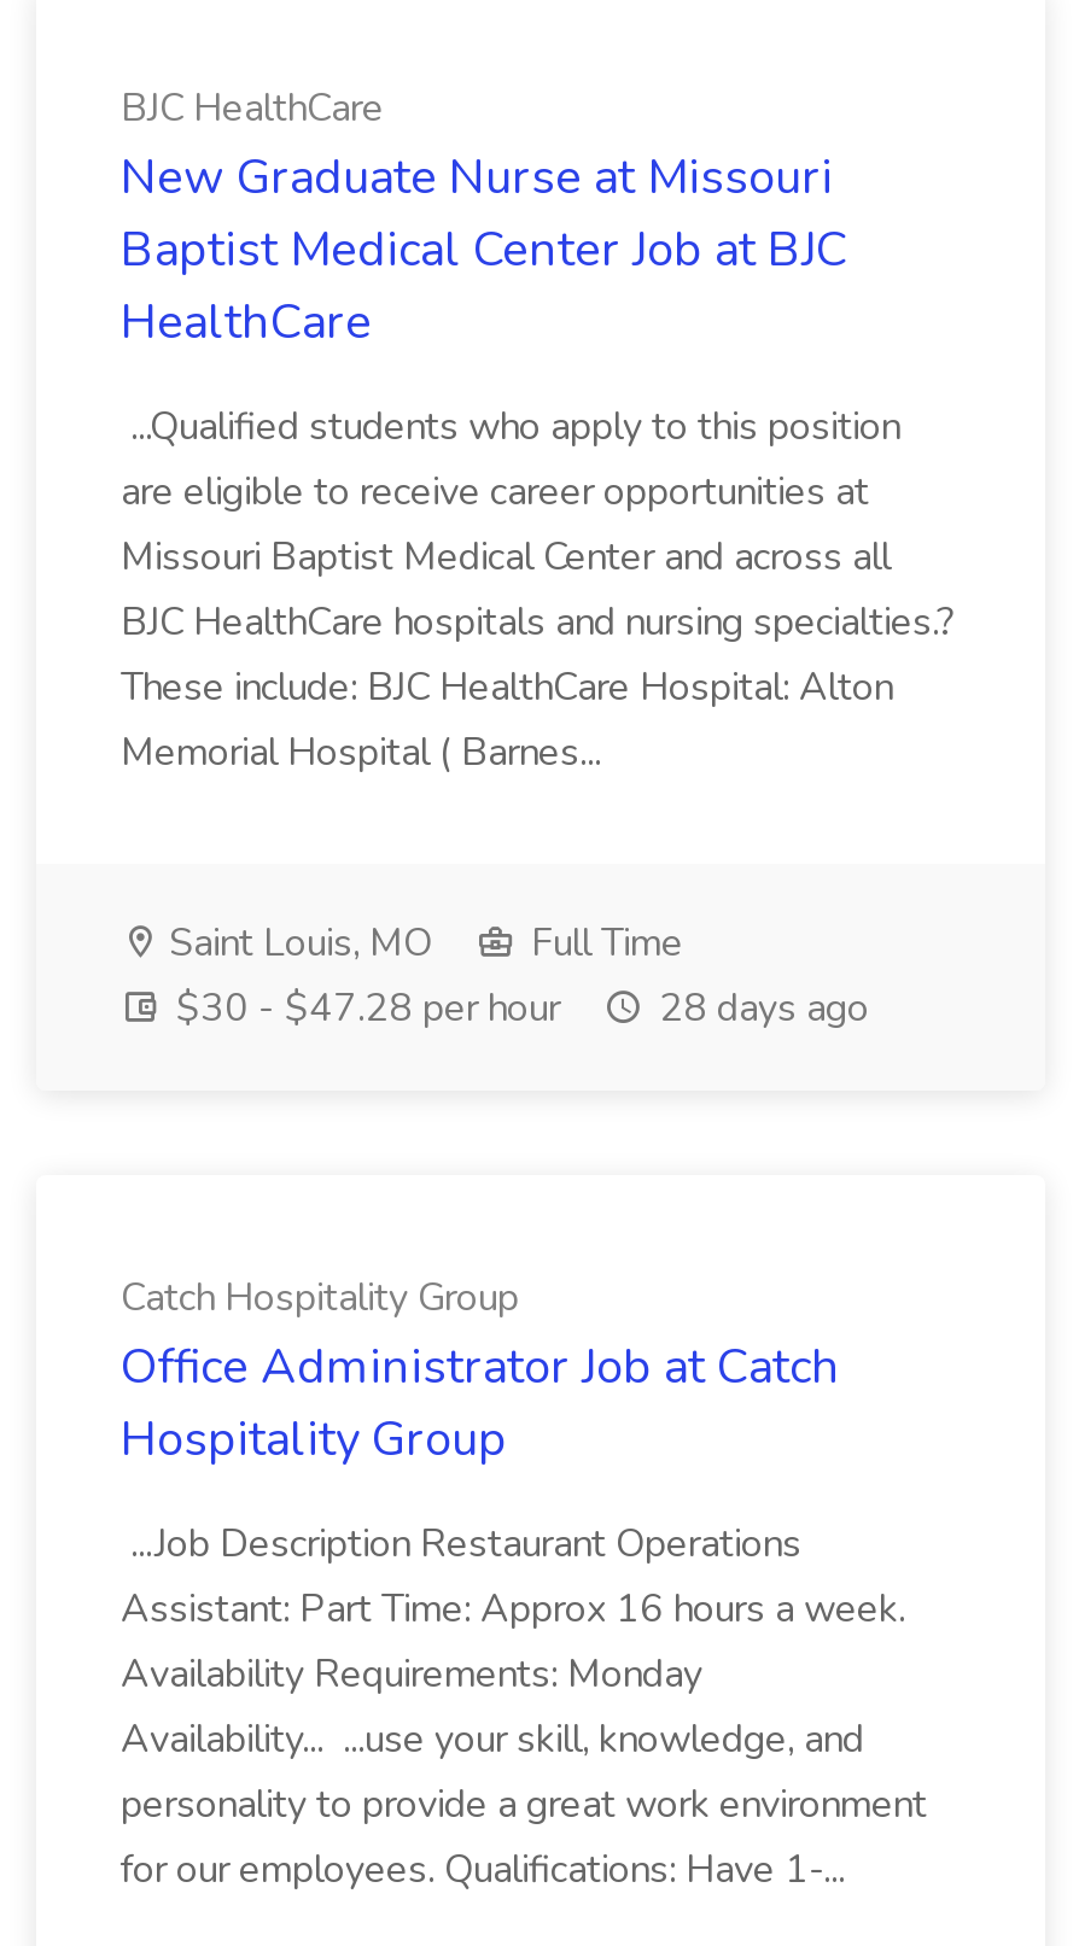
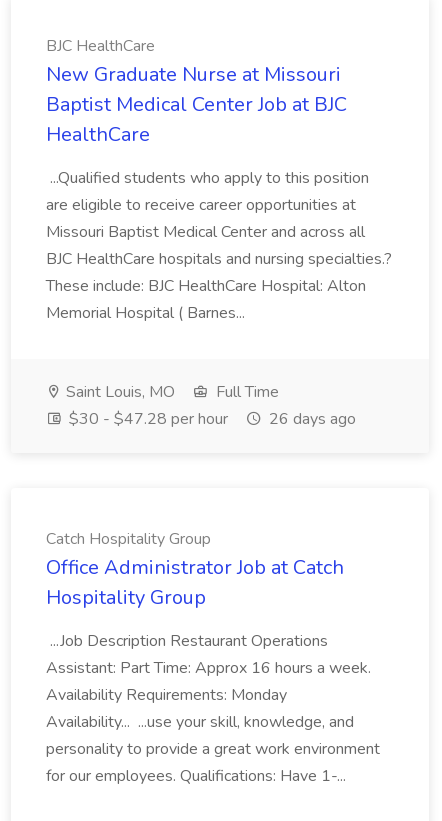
[167,982,869,1035] $30 - $47.28 per hour 28 days ago -> [65,408,356,430] $30 - $47.28 per hour 26 days ago

